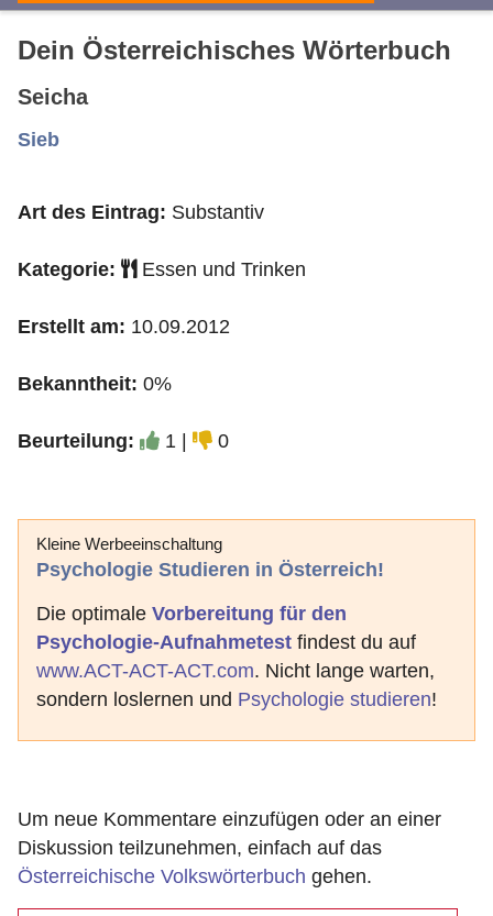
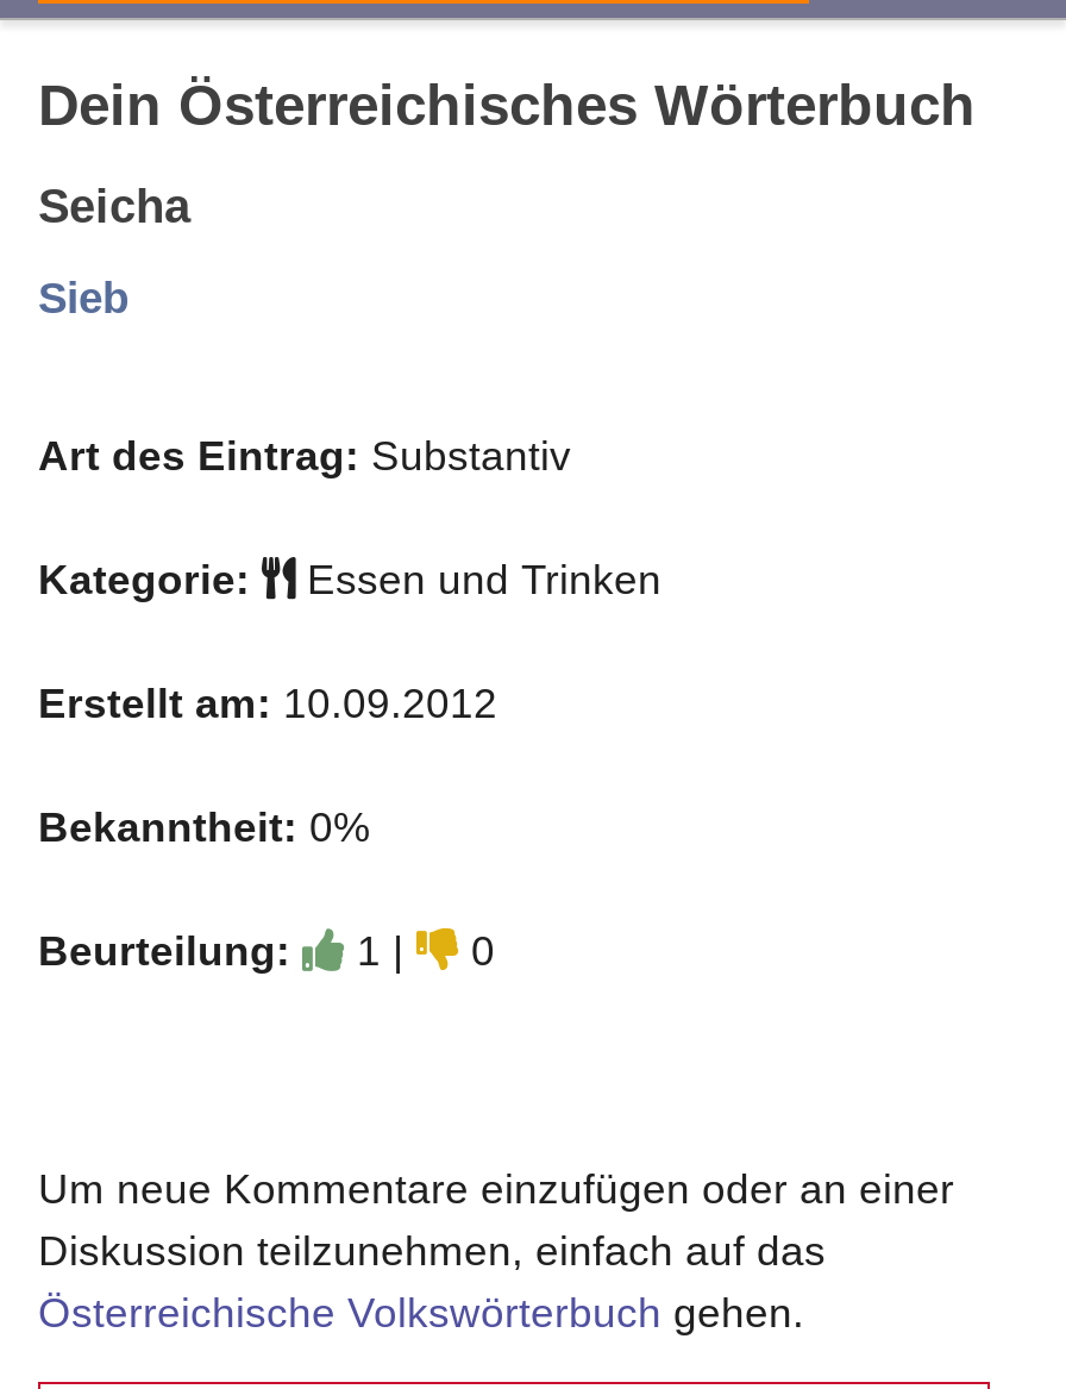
[17,518,476,742] [image] | Kleine Werbeeinschaltung | Psychologie Studieren in Österreich! | Die optimale Vorbereitung für den | Psychologie-Aufnahmetest findest du auf | www.ACT-ACT-ACT.com. Nicht lange warten, | sondern loslernen und Psychologie studieren! -> none

